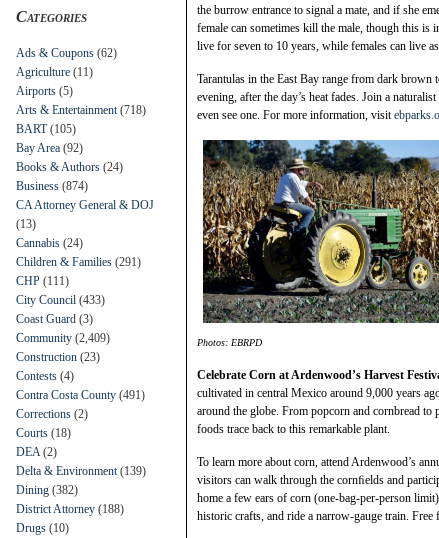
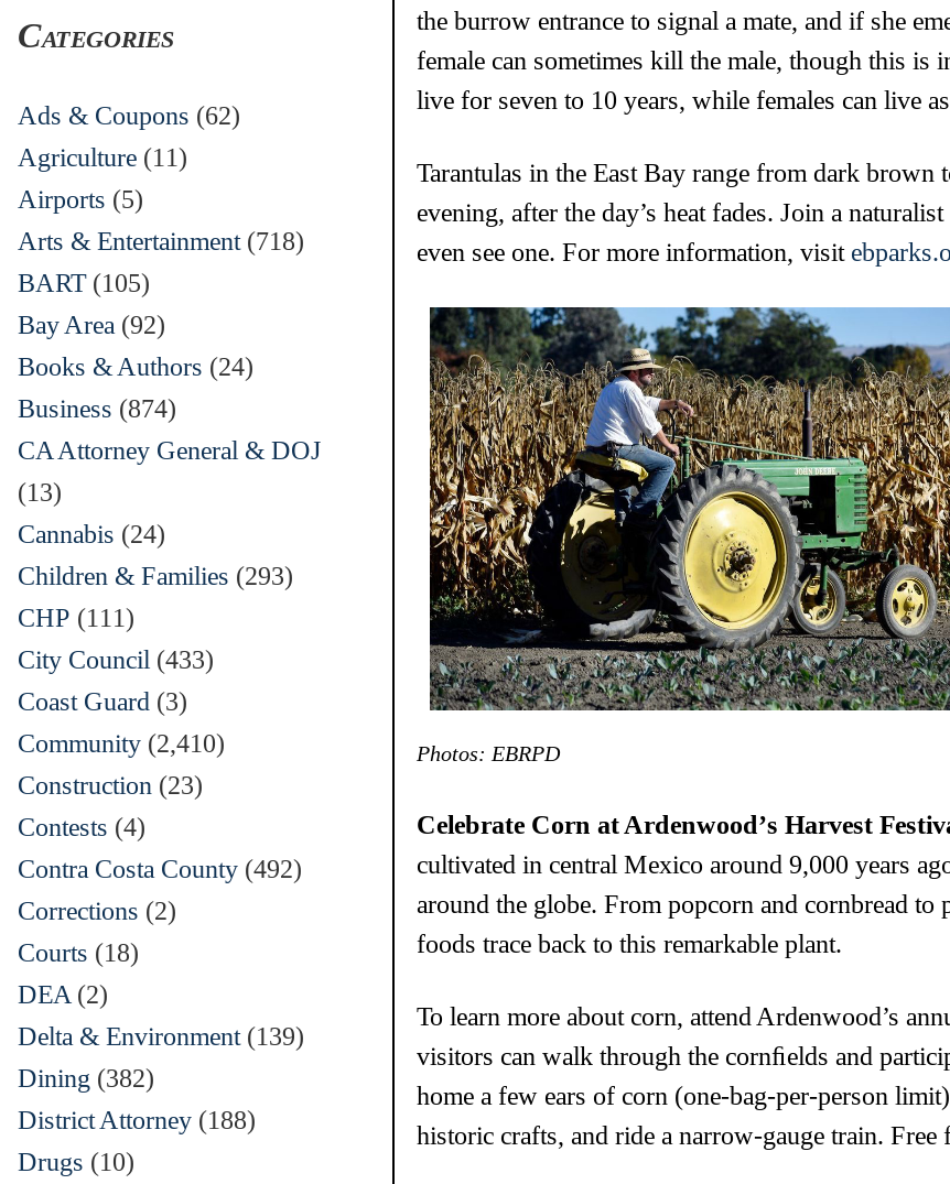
[16,255,141,269] Children & Families (291) -> [18,560,293,591] Children & Families (293)
[16,331,110,345] Community (2,409) -> [18,728,225,759] Community (2,410)
[16,388,145,402] Contra Costa County (491) -> [18,853,302,884] Contra Costa County (492)

